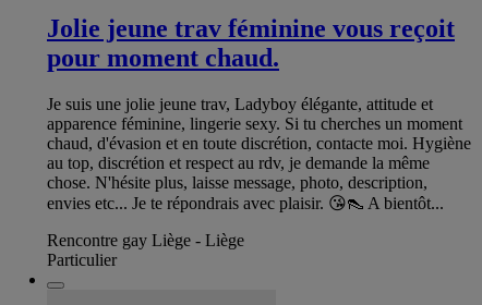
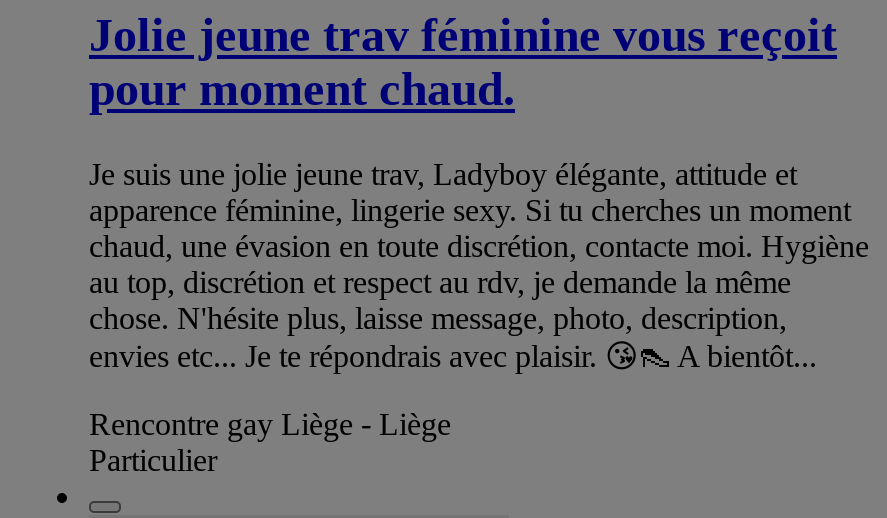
[47,134,471,152] chaud, d'évasion et en toute discrétion, contacte moi. Hygiène -> [89,229,869,263] chaud, une évasion en toute discrétion, contacte moi. Hygiène

